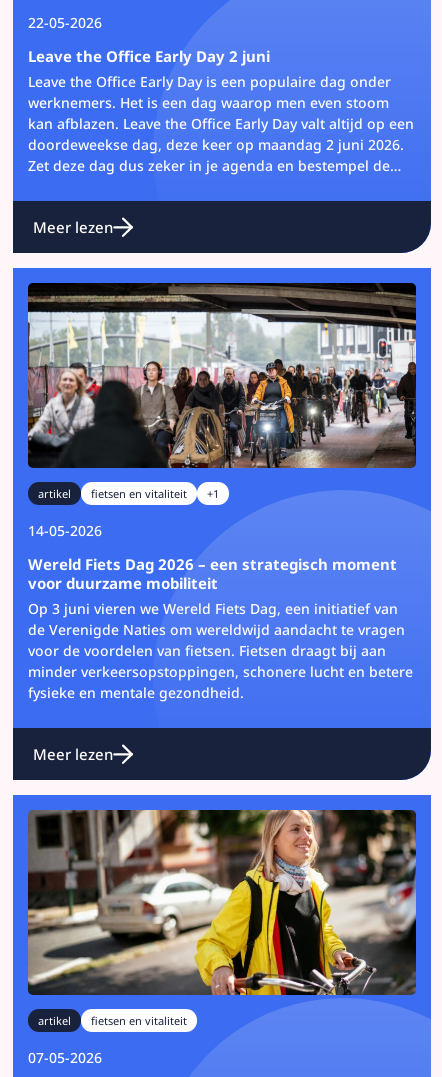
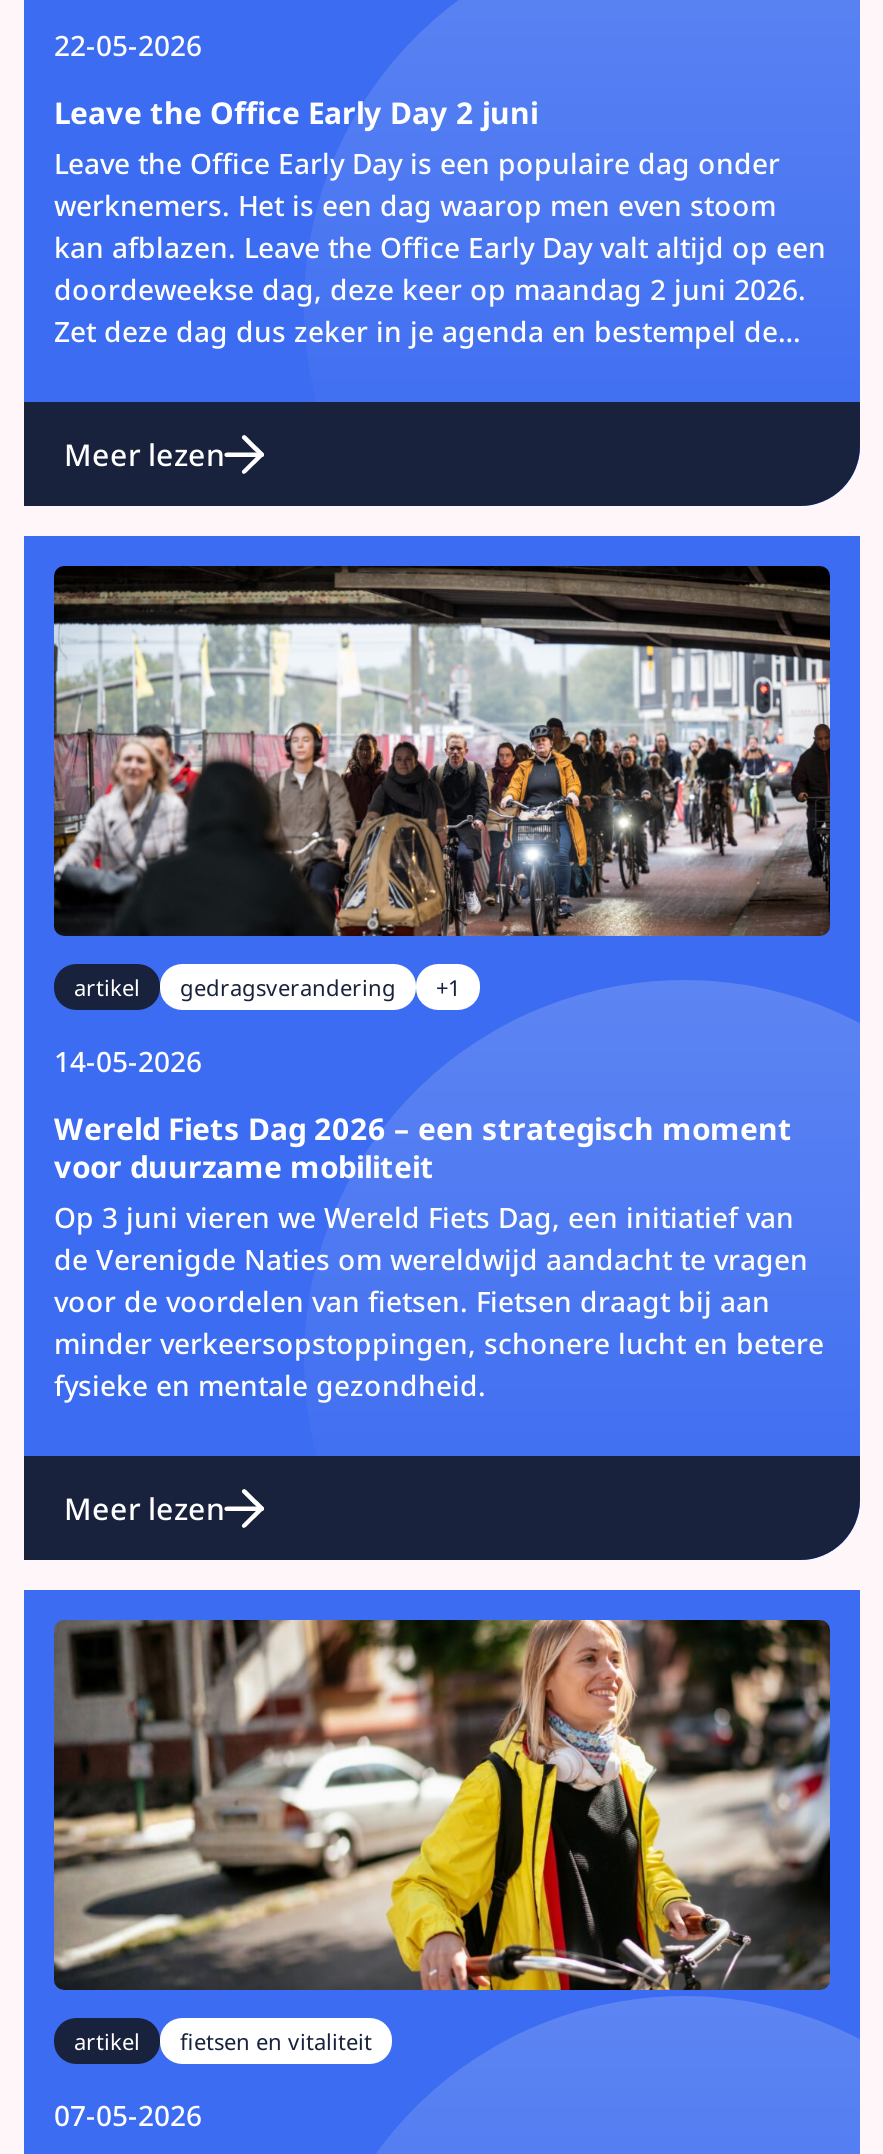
[91,486,187,501] fietsen en vitaliteit -> [180,972,396,1002] gedragsverandering

